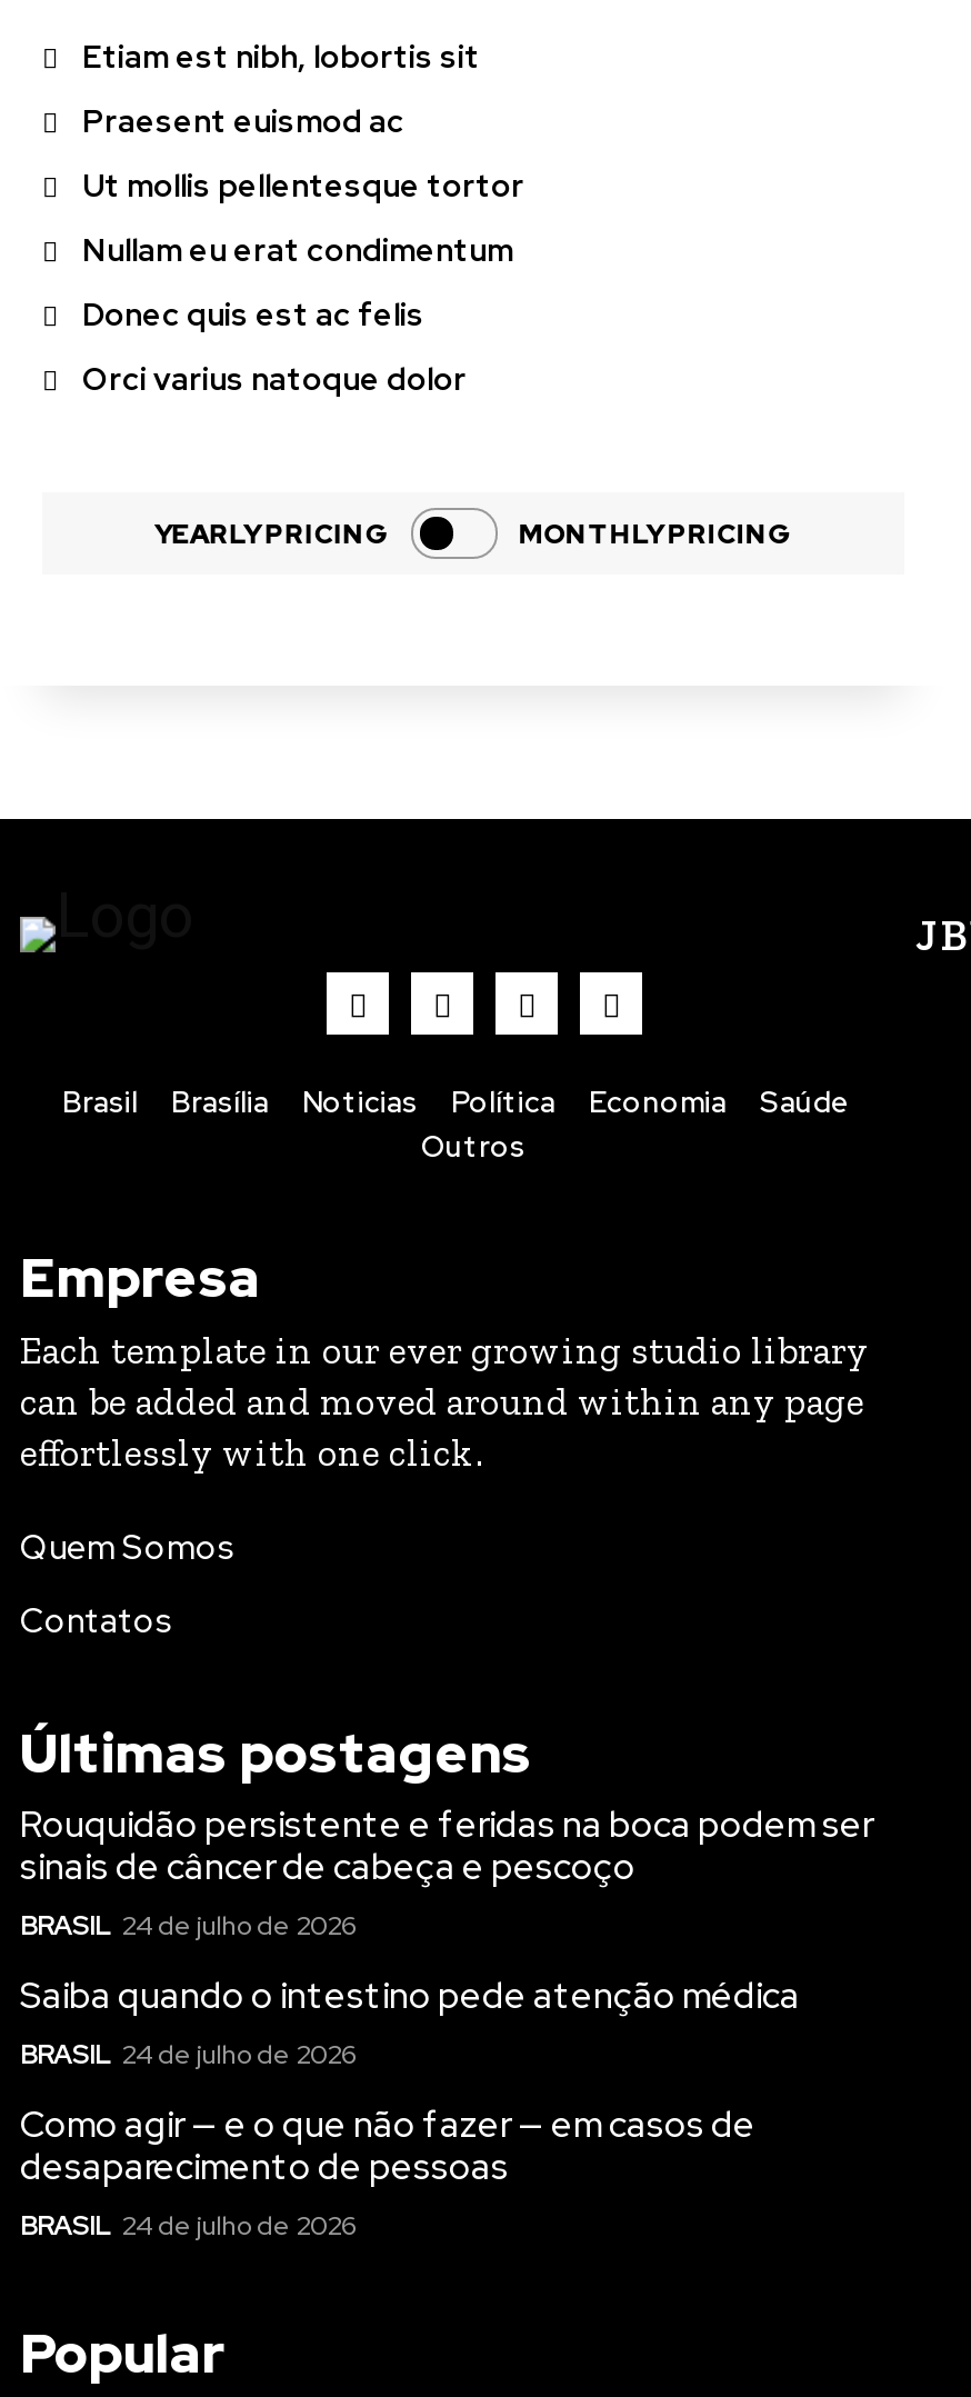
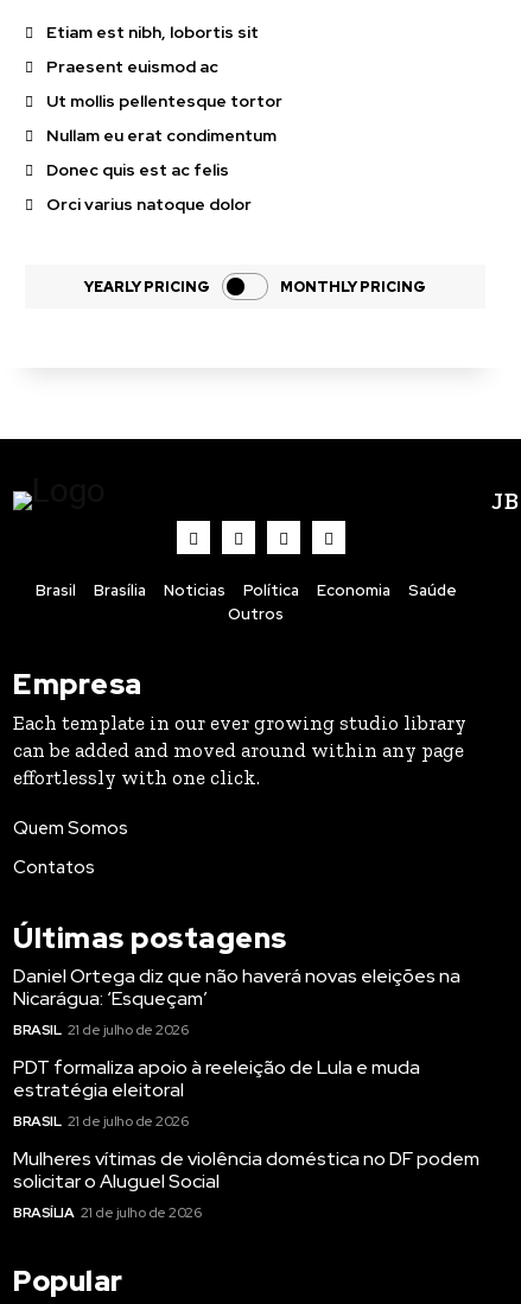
[20,1801,873,1944] Rouquidão persistente e feridas na boca podem ser | sinais de câncer de cabeça e pescoço | BRASIL 24 de julho de 2026 -> [13,963,460,1039] Daniel Ortega diz que não haverá novas eleições na | Nicarágua: ‘Esqueçam’ | BRASIL 21 de julho de 2026
[20,1972,800,2073] Saiba quando o intestino pede atenção médica | BRASIL 24 de julho de 2026 -> [13,1055,420,1131] PDT formaliza apoio à reeleição de Lula e muda | estratégia eleitoral | BRASIL 21 de julho de 2026
[20,2101,755,2244] Como agir — e o que não fazer — em casos de | desaparecimento de pessoas | BRASIL 24 de julho de 2026 -> [13,1146,479,1222] Mulheres vítimas de violência doméstica no DF podem | solicitar o Aluguel Social | BRASÍLIA 21 de julho de 2026

